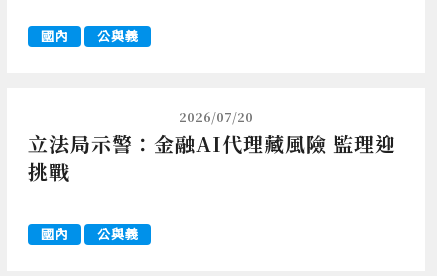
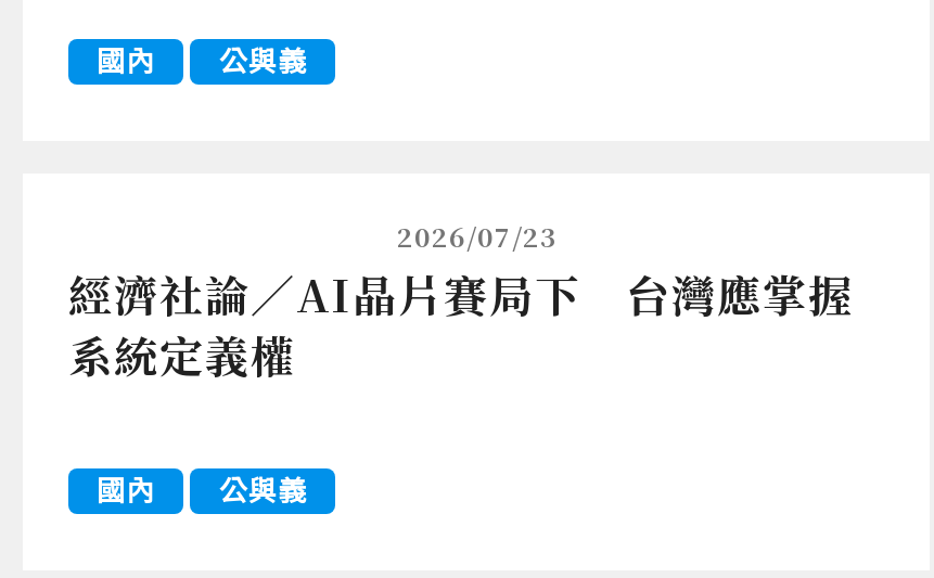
[28,108,396,186] 2026/07/20 | 立法局示警：金融AI代理藏風險 監理迎 | 挑戰 -> [68,218,854,387] 2026/07/23 | 經濟社論／AI晶片賽局下 台灣應掌握 | 系統定義權

